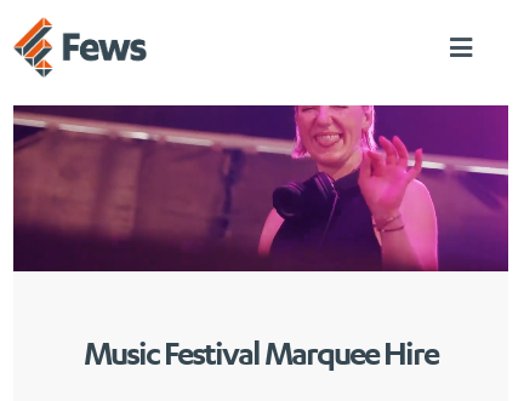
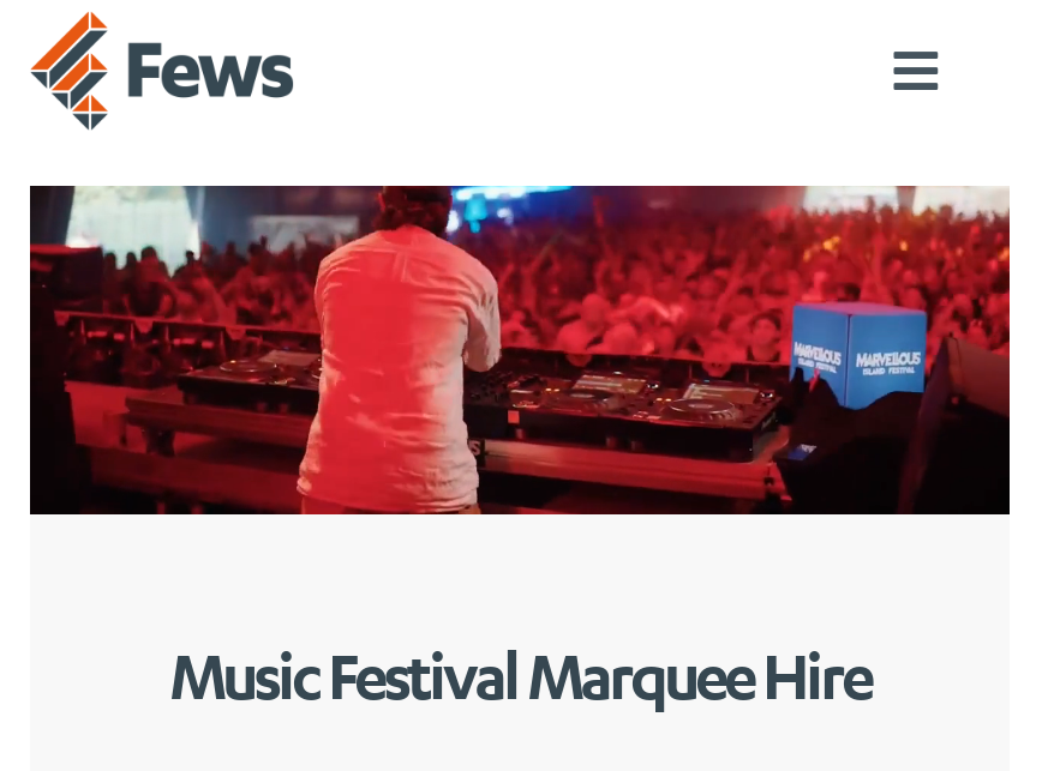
[12,104,509,273] [image] -> [28,183,1012,517] [image]

